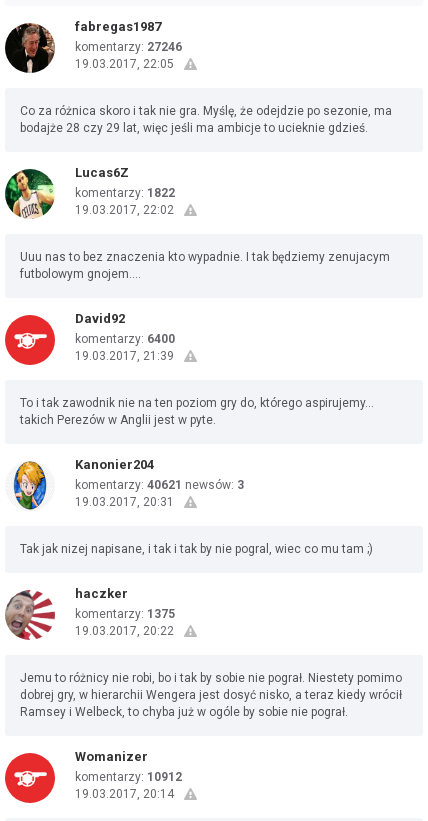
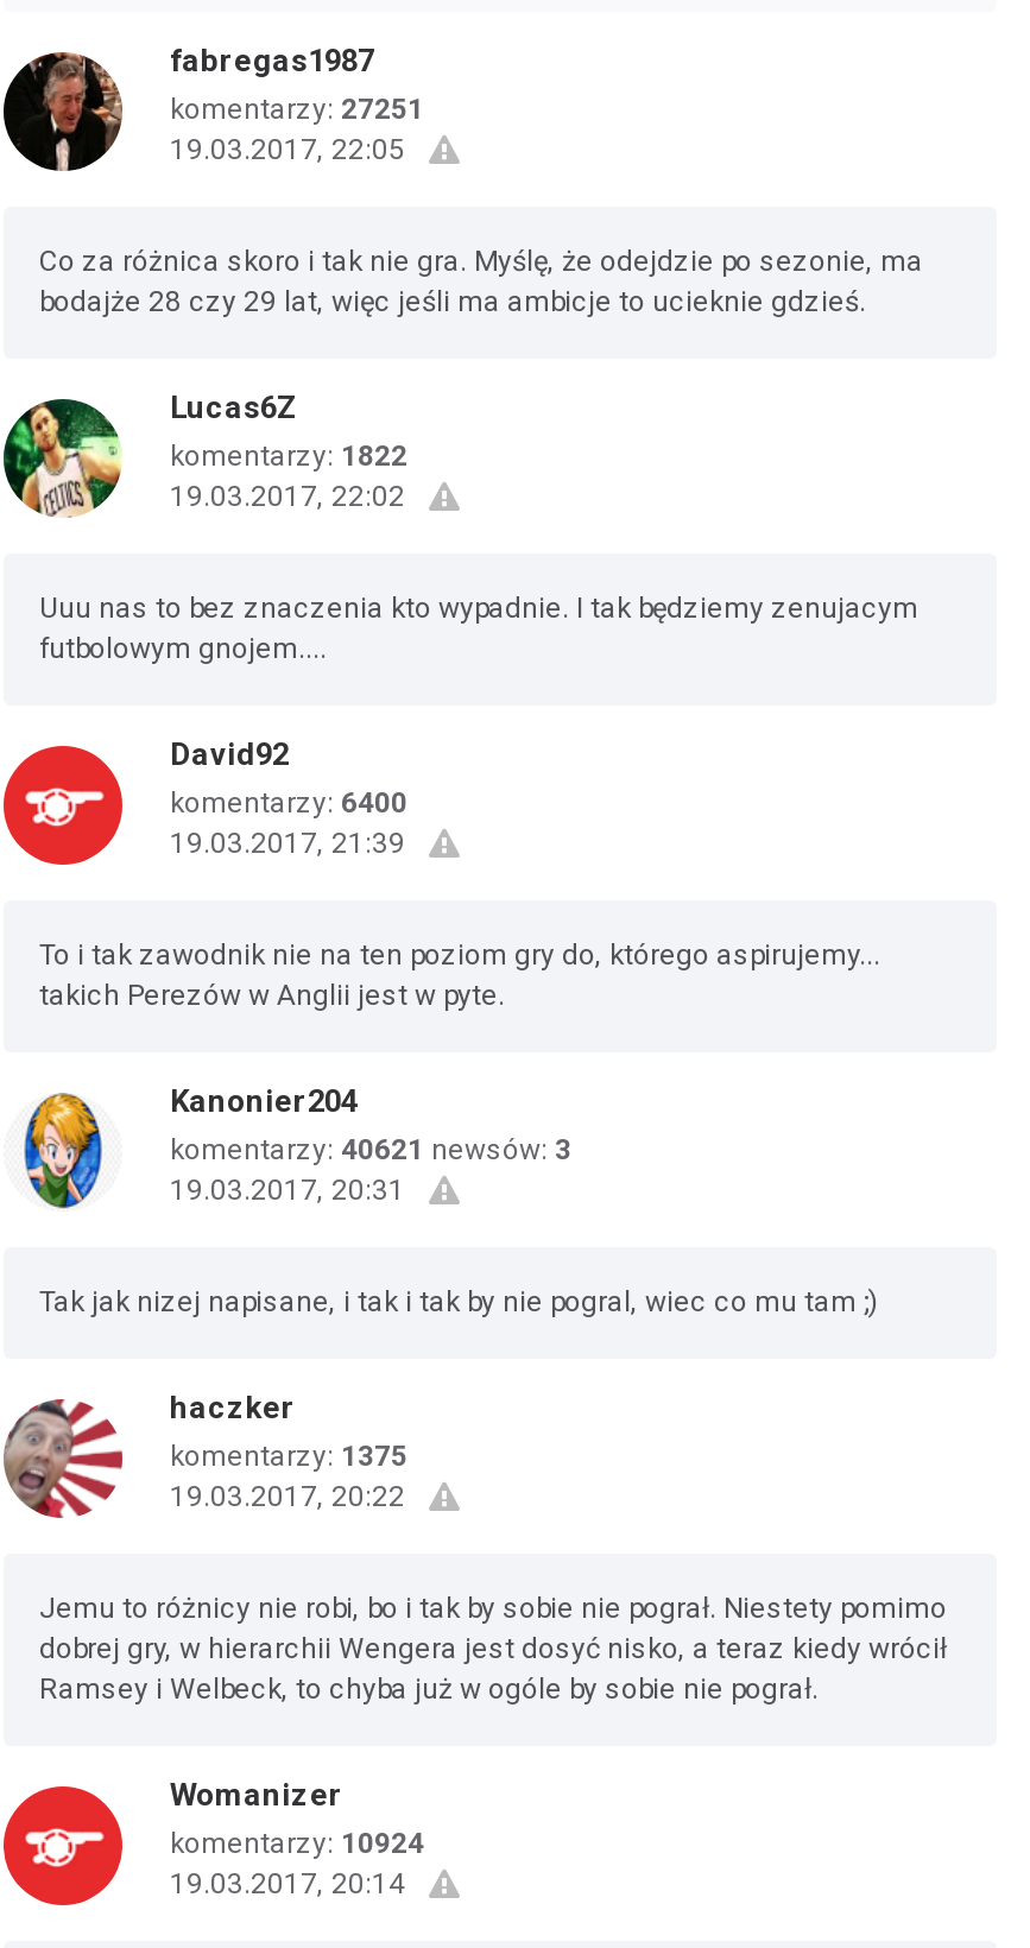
[75,40,182,54] komentarzy: 27246 -> [170,93,424,126] komentarzy: 27251
[75,770,182,784] komentarzy: 10912 -> [170,1827,424,1860] komentarzy: 10924

